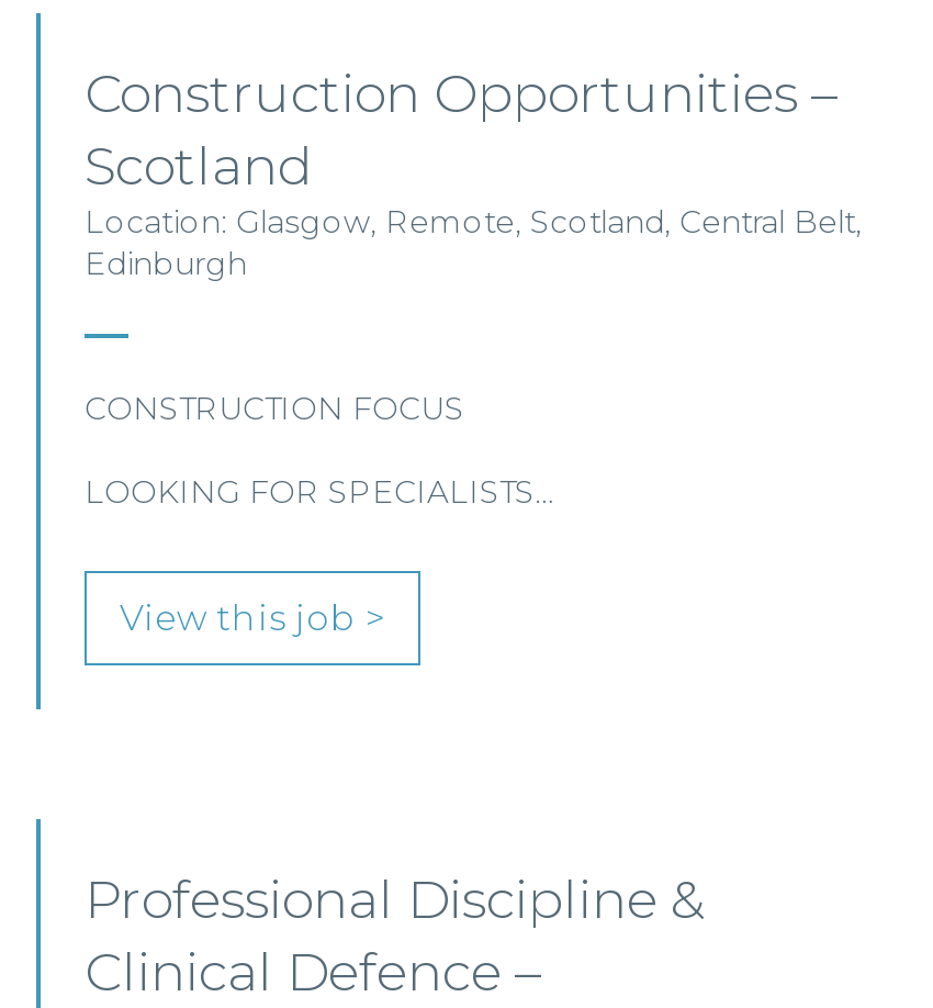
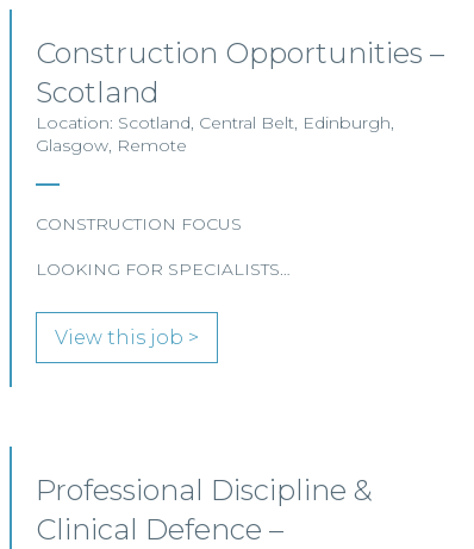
[85,202,862,283] Location: Glasgow, Remote, Scotland, Central Belt, | Edinburgh -> [36,112,394,156] Location: Scotland, Central Belt, Edinburgh, | Glasgow, Remote

